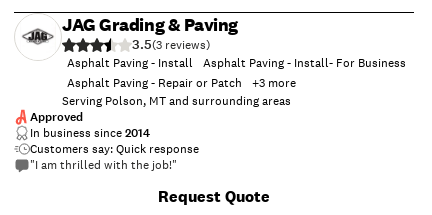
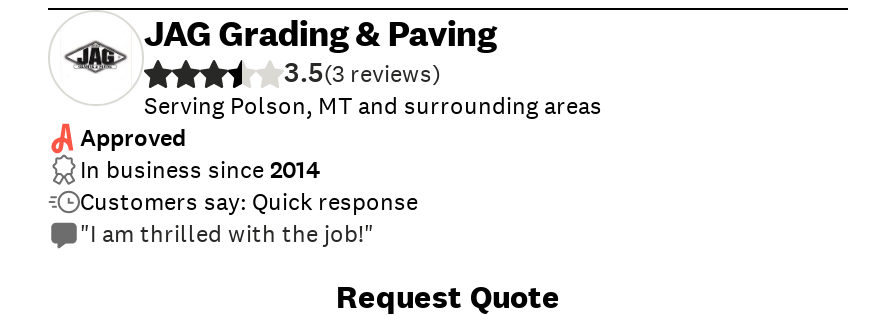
[67,55,406,91] Asphalt Paving - Install | Asphalt Paving - Install- For Business | Asphalt Paving - Repair or Patch | +3 more -> none

